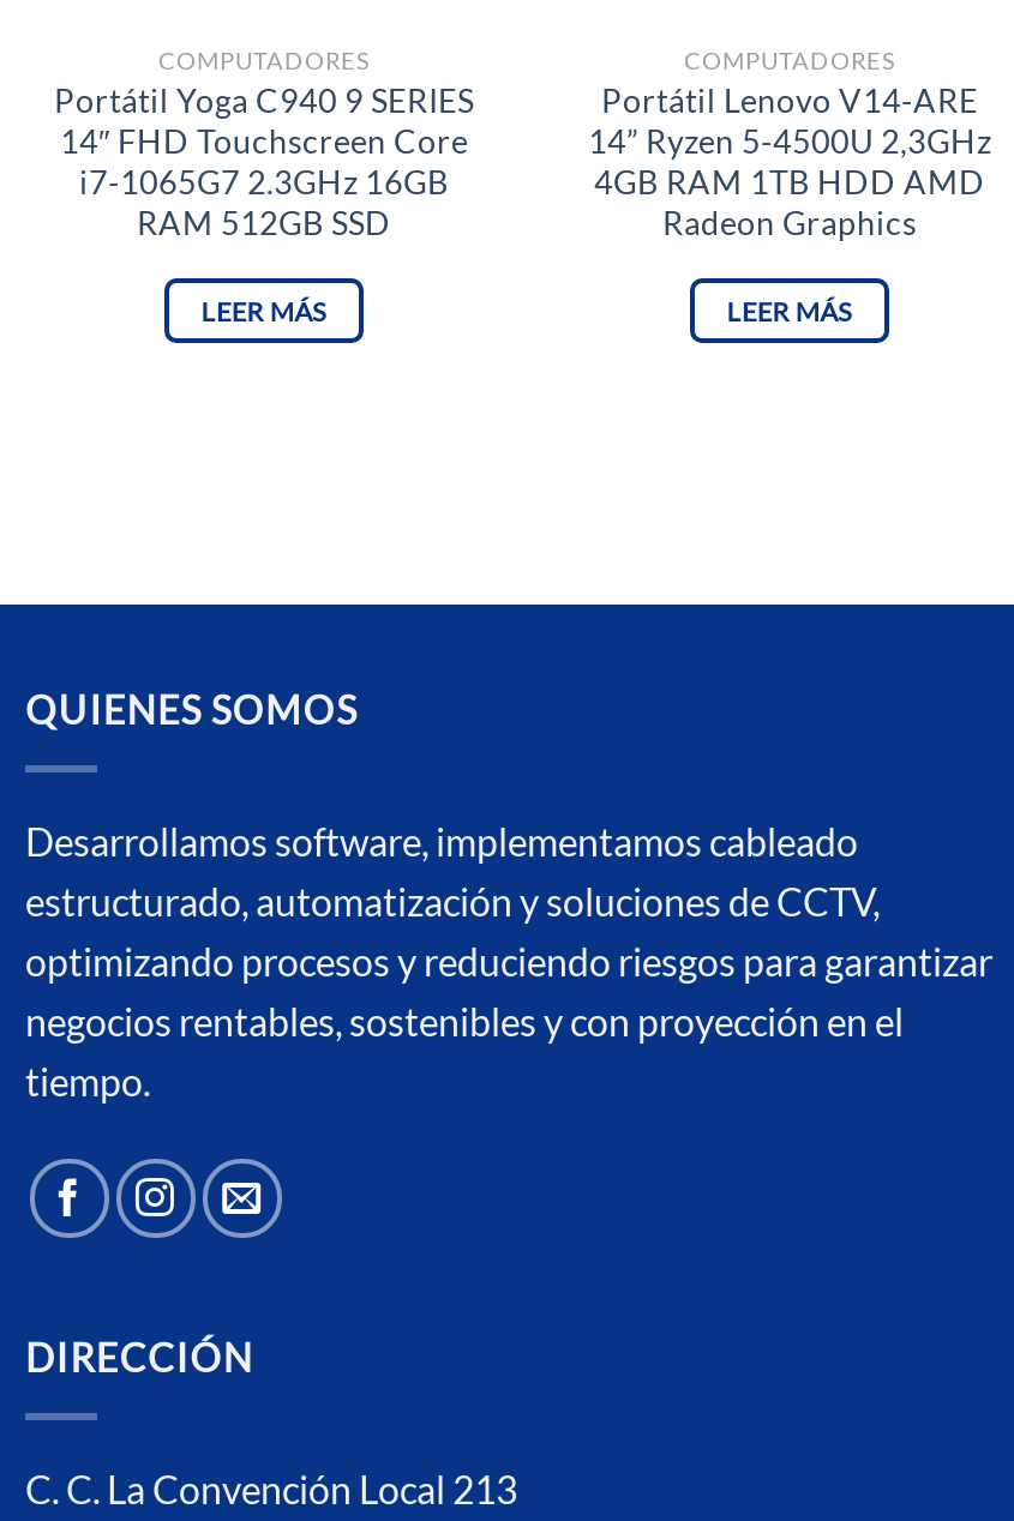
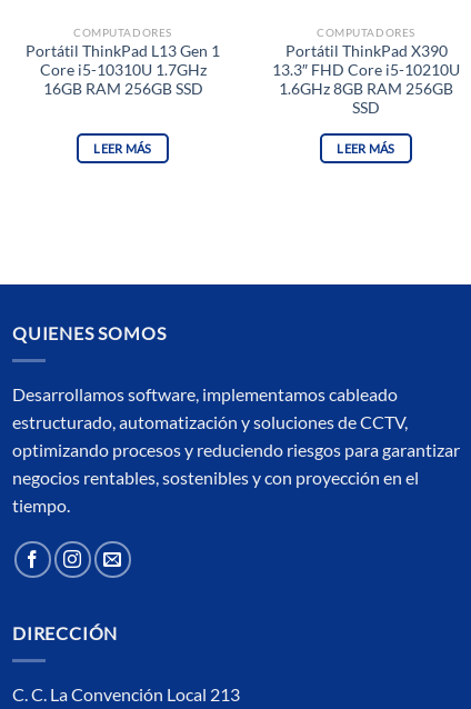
[54,81,474,242] Portátil Yoga C940 9 SERIES | 14″ FHD Touchscreen Core | i7-1065G7 2.3GHz 16GB | RAM 512GB SSD -> [26,42,220,98] Portátil ThinkPad L13 Gen 1 | Core i5-10310U 1.7GHz | 16GB RAM 256GB SSD
[588,81,991,242] Portátil Lenovo V14-ARE | 14” Ryzen 5-4500U 2,3GHz | 4GB RAM 1TB HDD AMD | Radeon Graphics -> [272,42,460,117] Portátil ThinkPad X390 | 13.3″ FHD Core i5-10210U | 1.6GHz 8GB RAM 256GB | SSD

